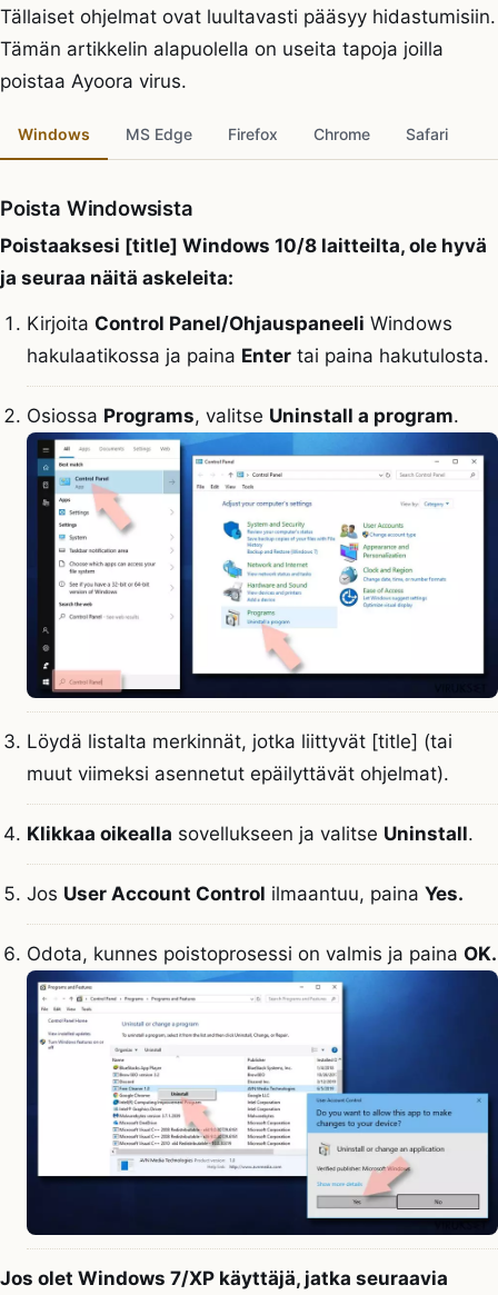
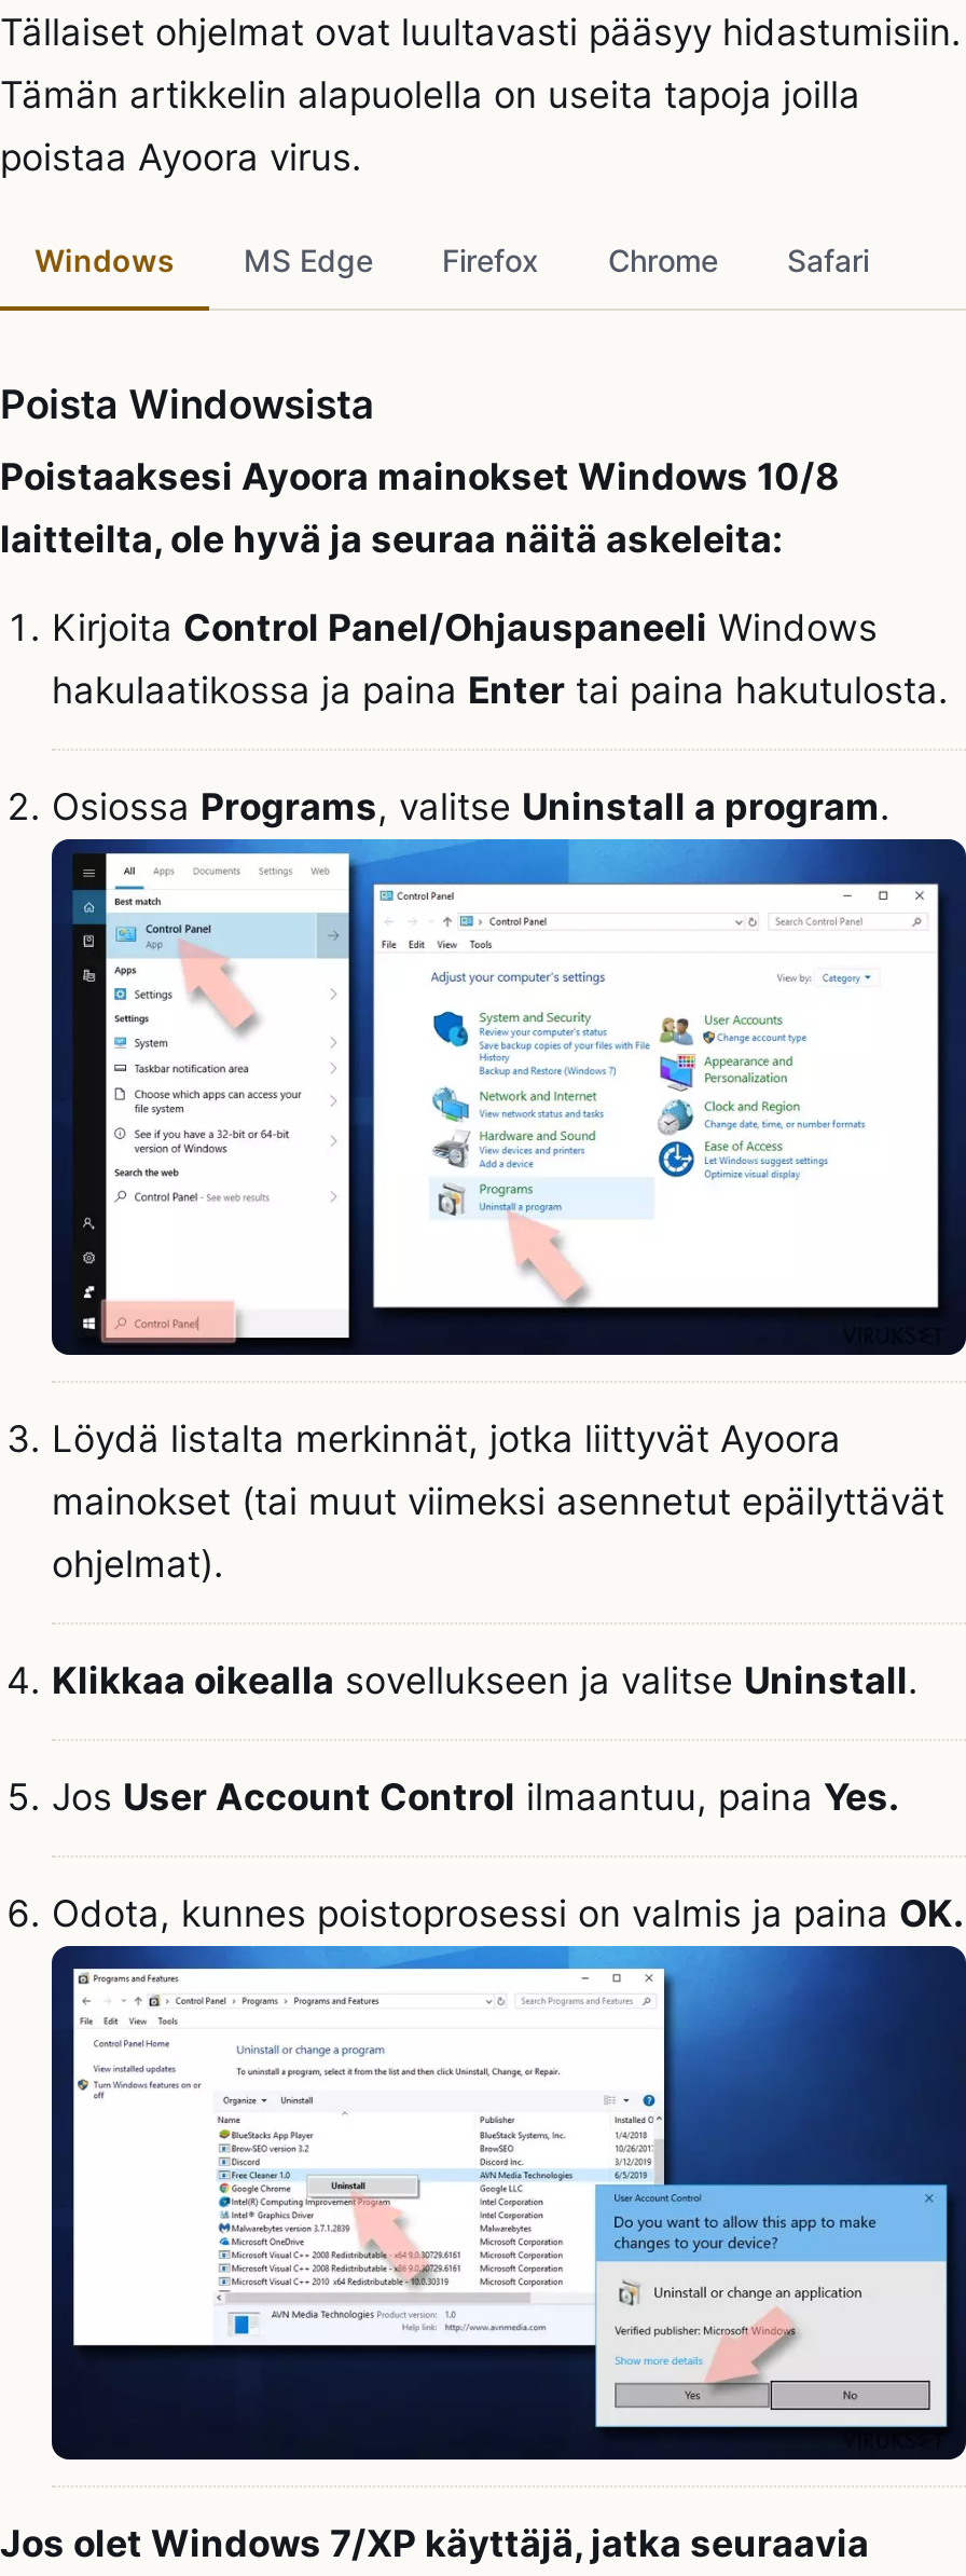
[0,235,487,289] Poistaaksesi [title] Windows 10/8 laitteilta, ole hyvä | ja seuraa näitä askeleita: -> [0,456,839,562] Poistaaksesi Ayoora mainokset Windows 10/8 | laitteilta, ole hyvä ja seuraa näitä askeleita:
[27,730,452,785] Löydä listalta merkinnät, jotka liittyvät [title] (tai | muut viimeksi asennetut epäilyttävät ohjelmat). -> [52,1417,944,1586] Löydä listalta merkinnät, jotka liittyvät Ayoora | mainokset (tai muut viimeksi asennetut epäilyttävät | ohjelmat).

